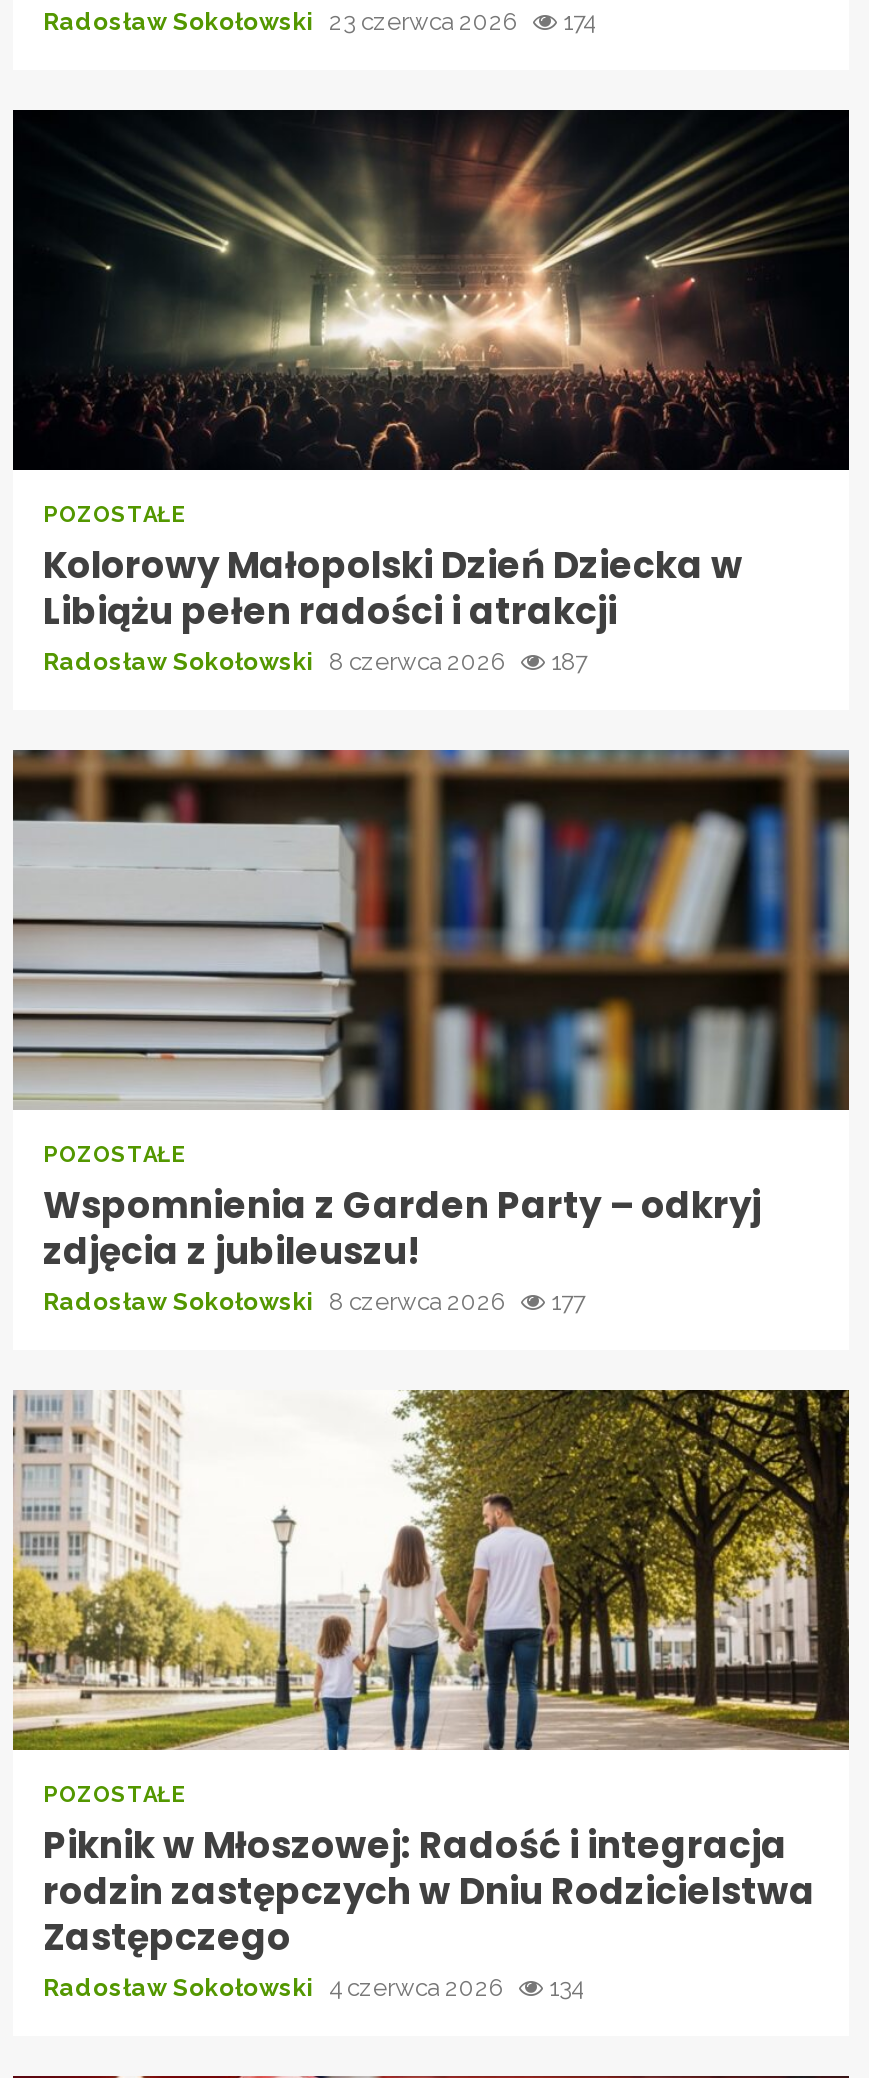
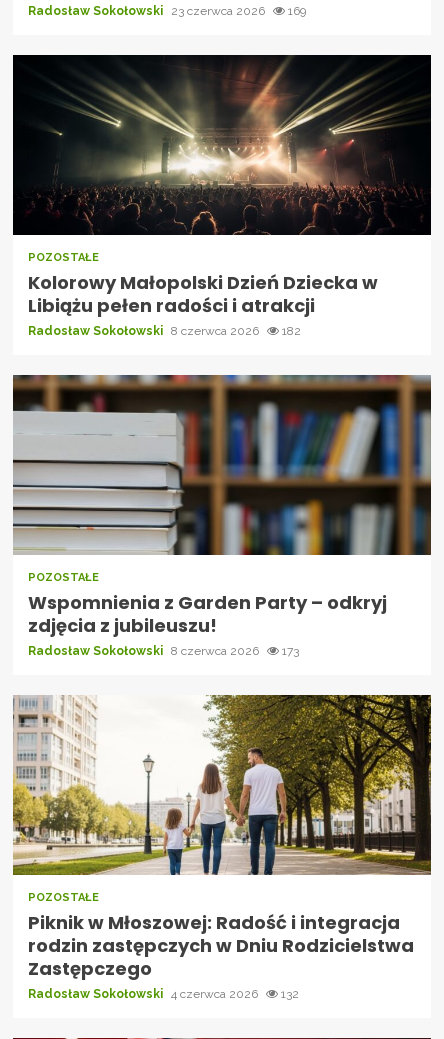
[43,8,595,36] Radosław Sokołowski 23 czerwca 2026 174 -> [28,4,306,18] Radosław Sokołowski 23 czerwca 2026 169
[43,648,587,676] Radosław Sokołowski 8 czerwca 2026 187 -> [28,324,301,338] Radosław Sokołowski 8 czerwca 2026 182
[43,1288,585,1316] Radosław Sokołowski 8 czerwca 2026 177 -> [28,644,299,658] Radosław Sokołowski 8 czerwca 2026 173
[43,1974,583,2002] Radosław Sokołowski 4 czerwca 2026 134 -> [28,987,299,1001] Radosław Sokołowski 4 czerwca 2026 132

